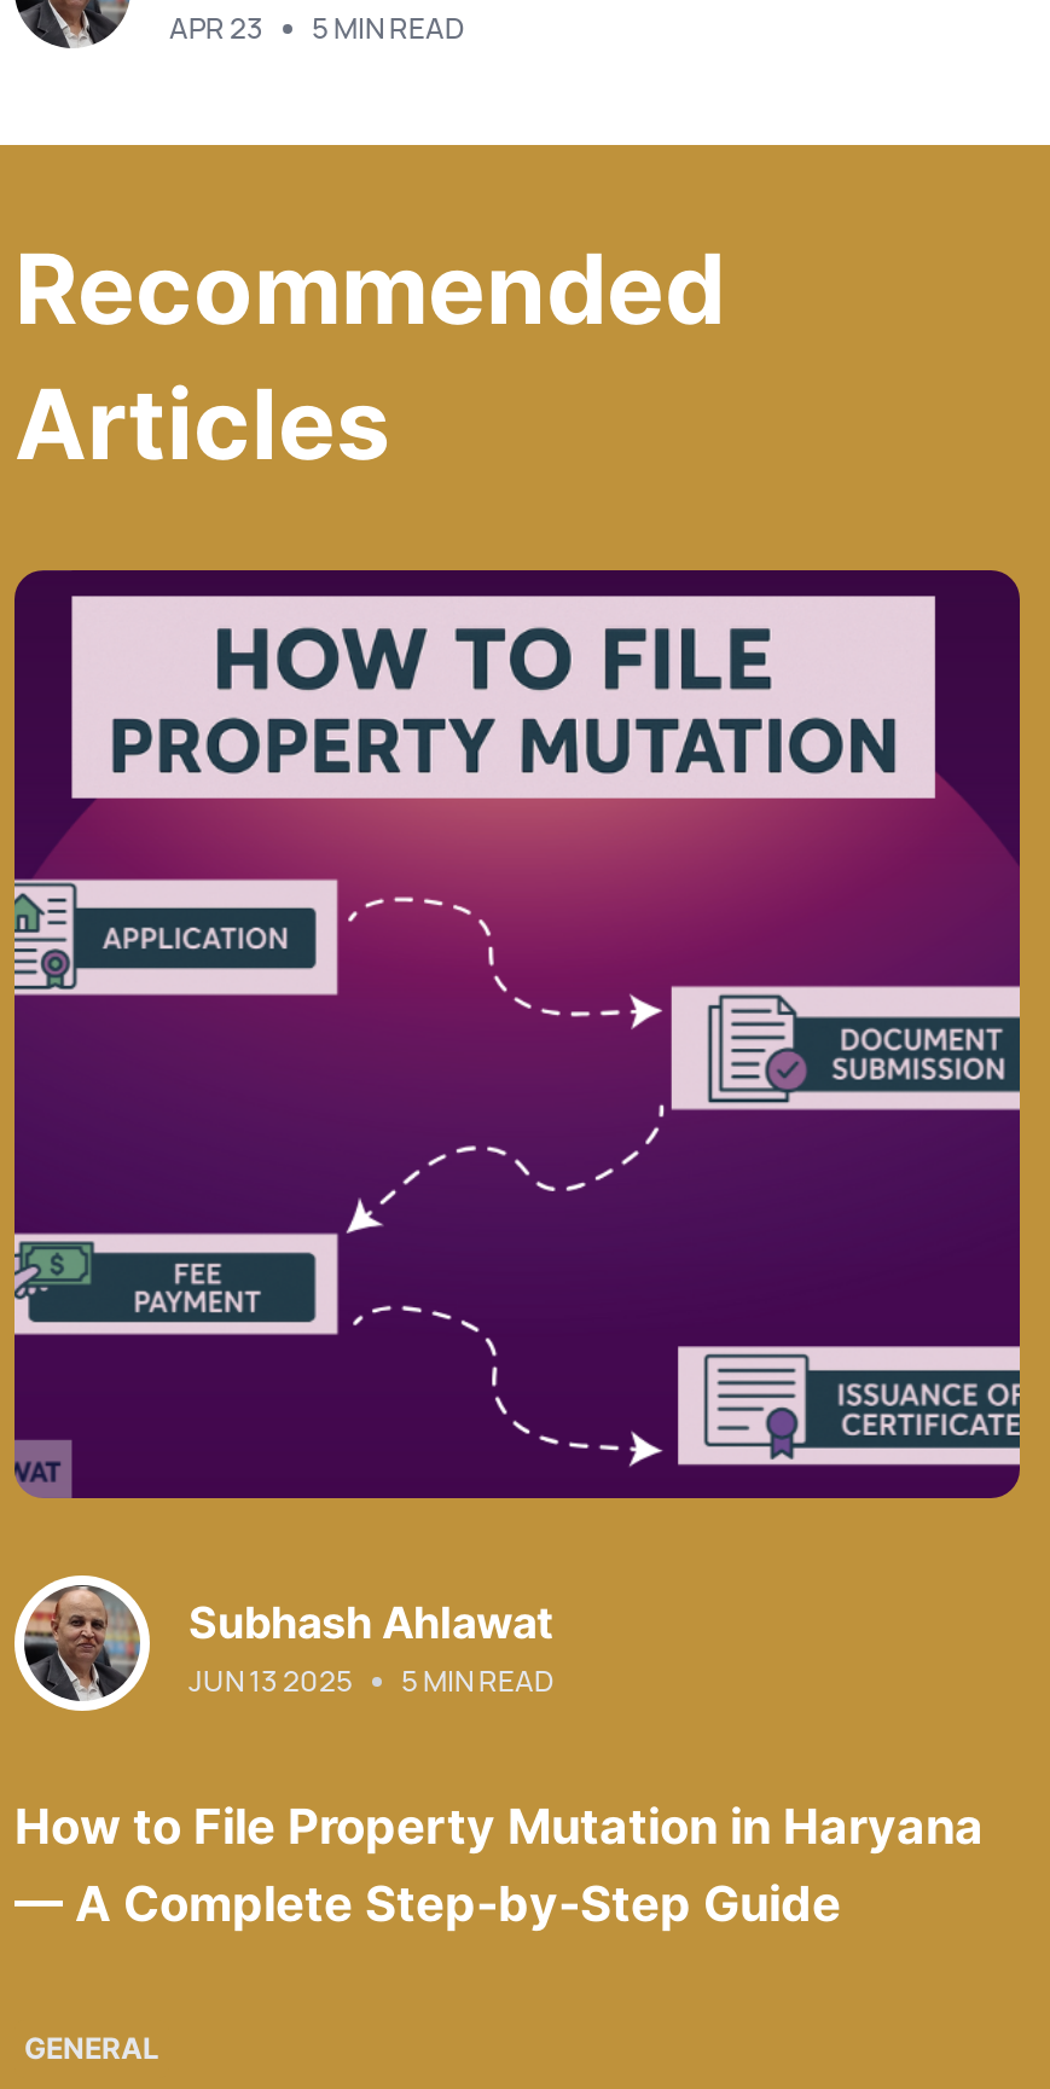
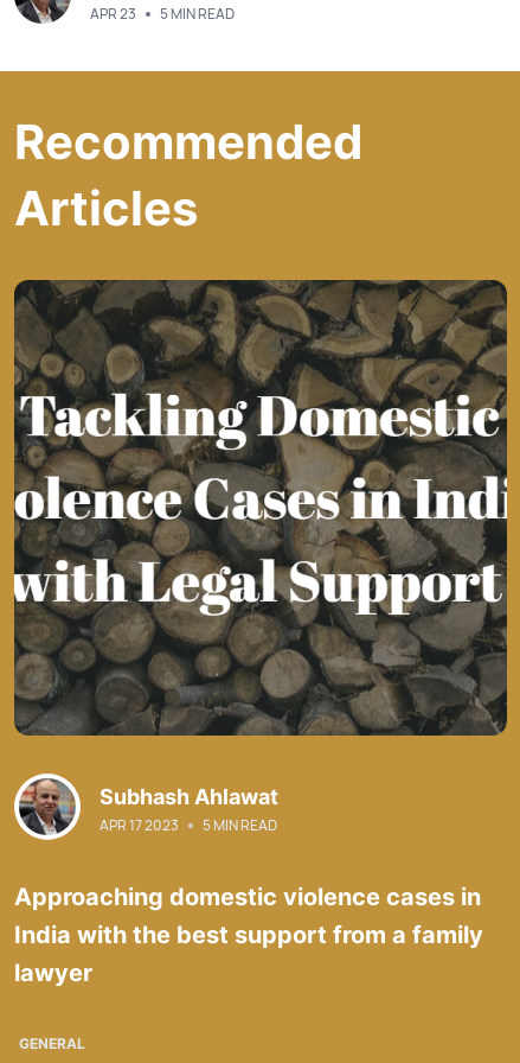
[12,570,1022,1498] [image] -> [13,280,508,736] [image]
[188,1660,553,1701] JUN 13 2025 5 MIN READ -> [99,815,277,835] APR 17 2023 5 MIN READ
[14,1798,984,1933] How to File Property Mutation in Haryana | — A Complete Step-by-Step Guide -> [14,883,483,987] Approaching domestic violence cases in | India with the best support from a family | lawyer

